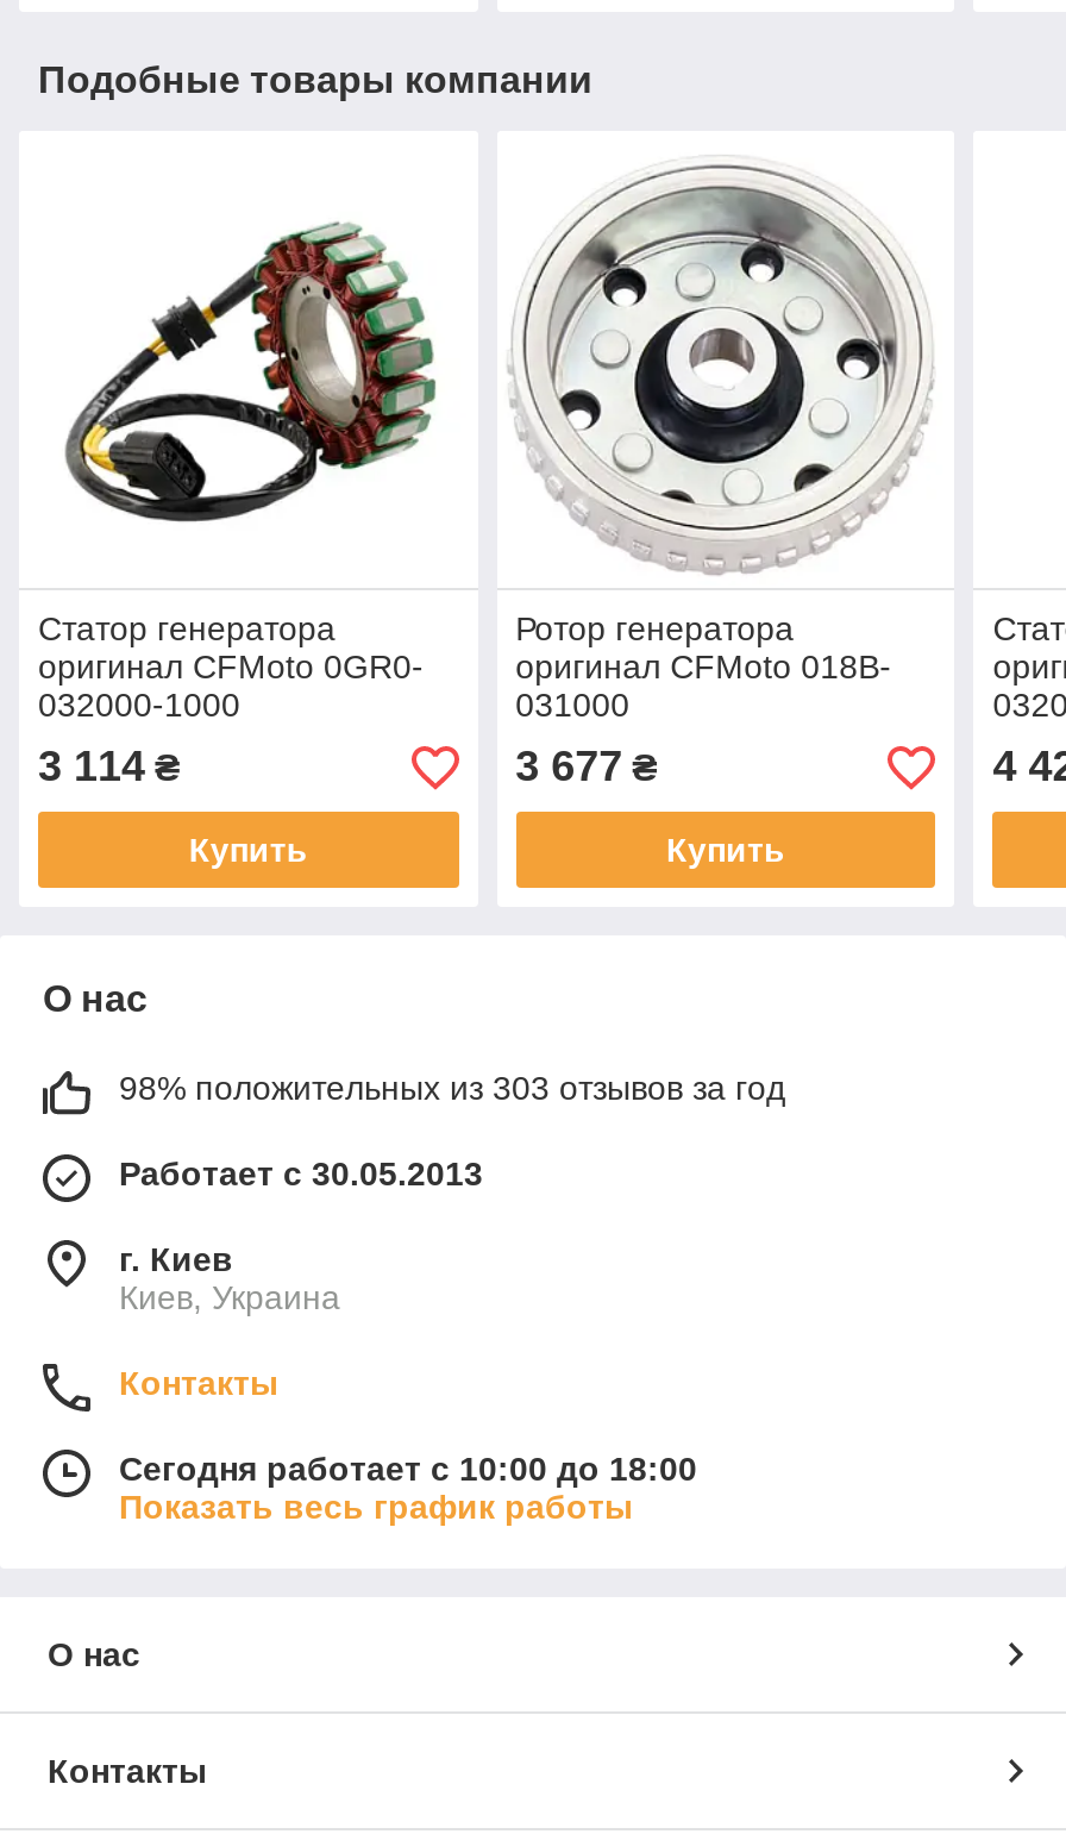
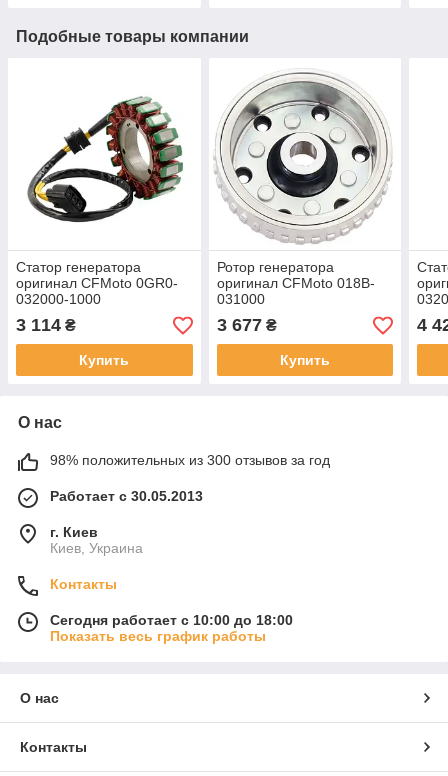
[119,1070,785,1108] 98% положительных из 303 отзывов за год -> [50,452,330,468] 98% положительных из 300 отзывов за год

